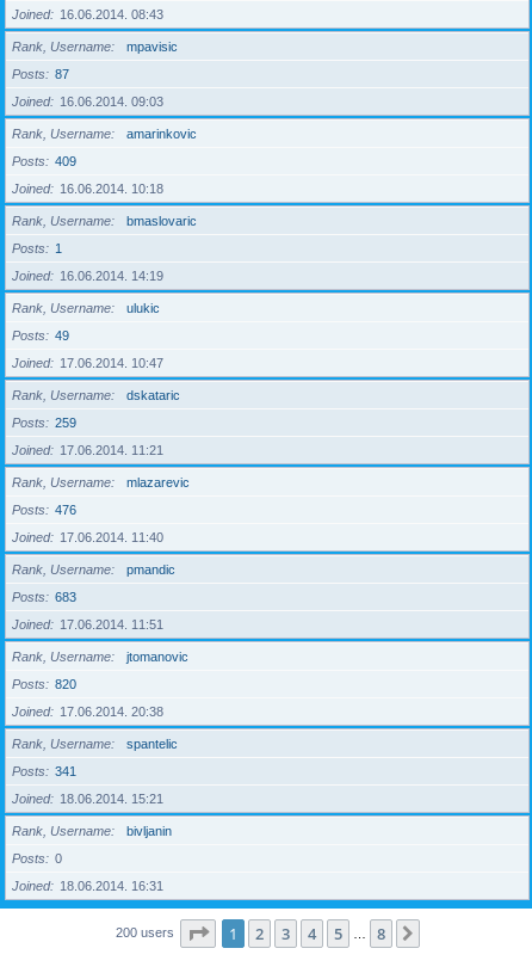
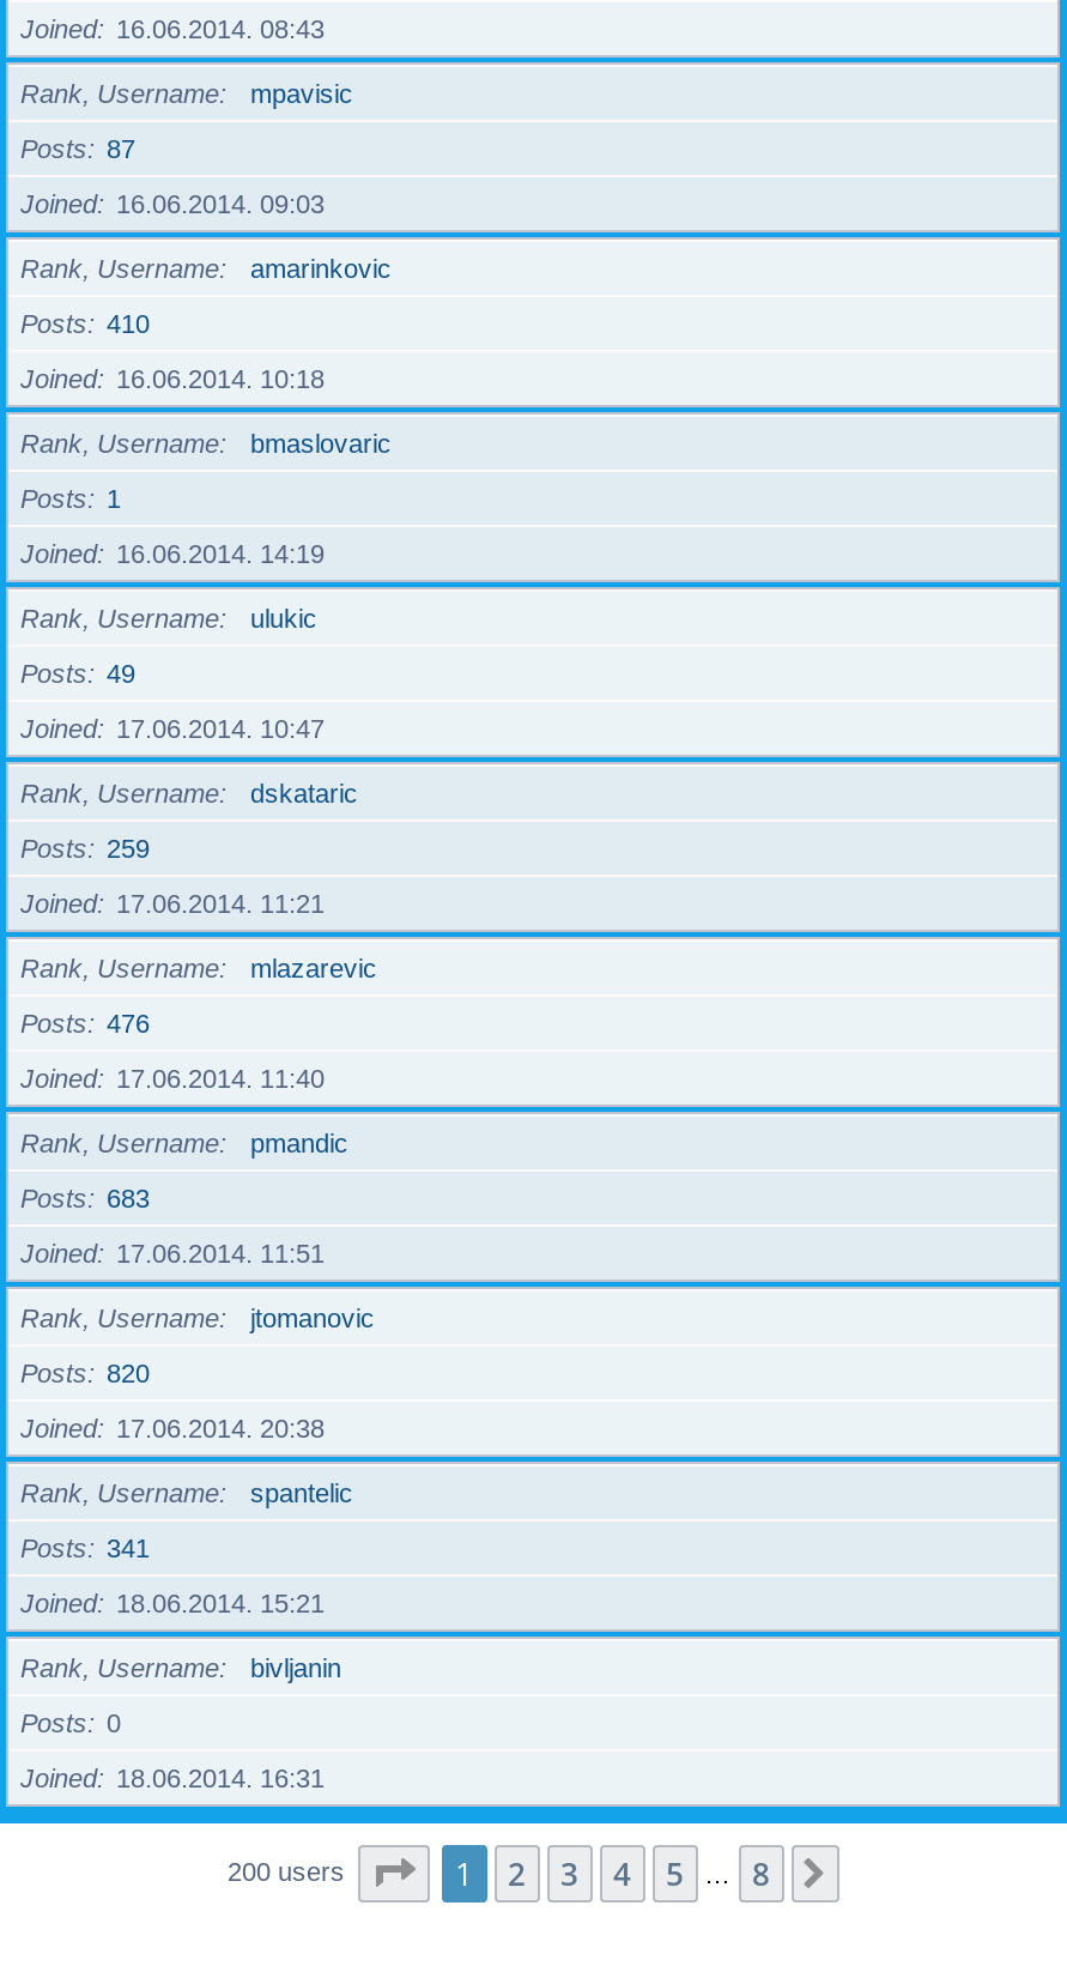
[12,154,76,168] Posts 409 -> [20,309,150,338] Posts 410

